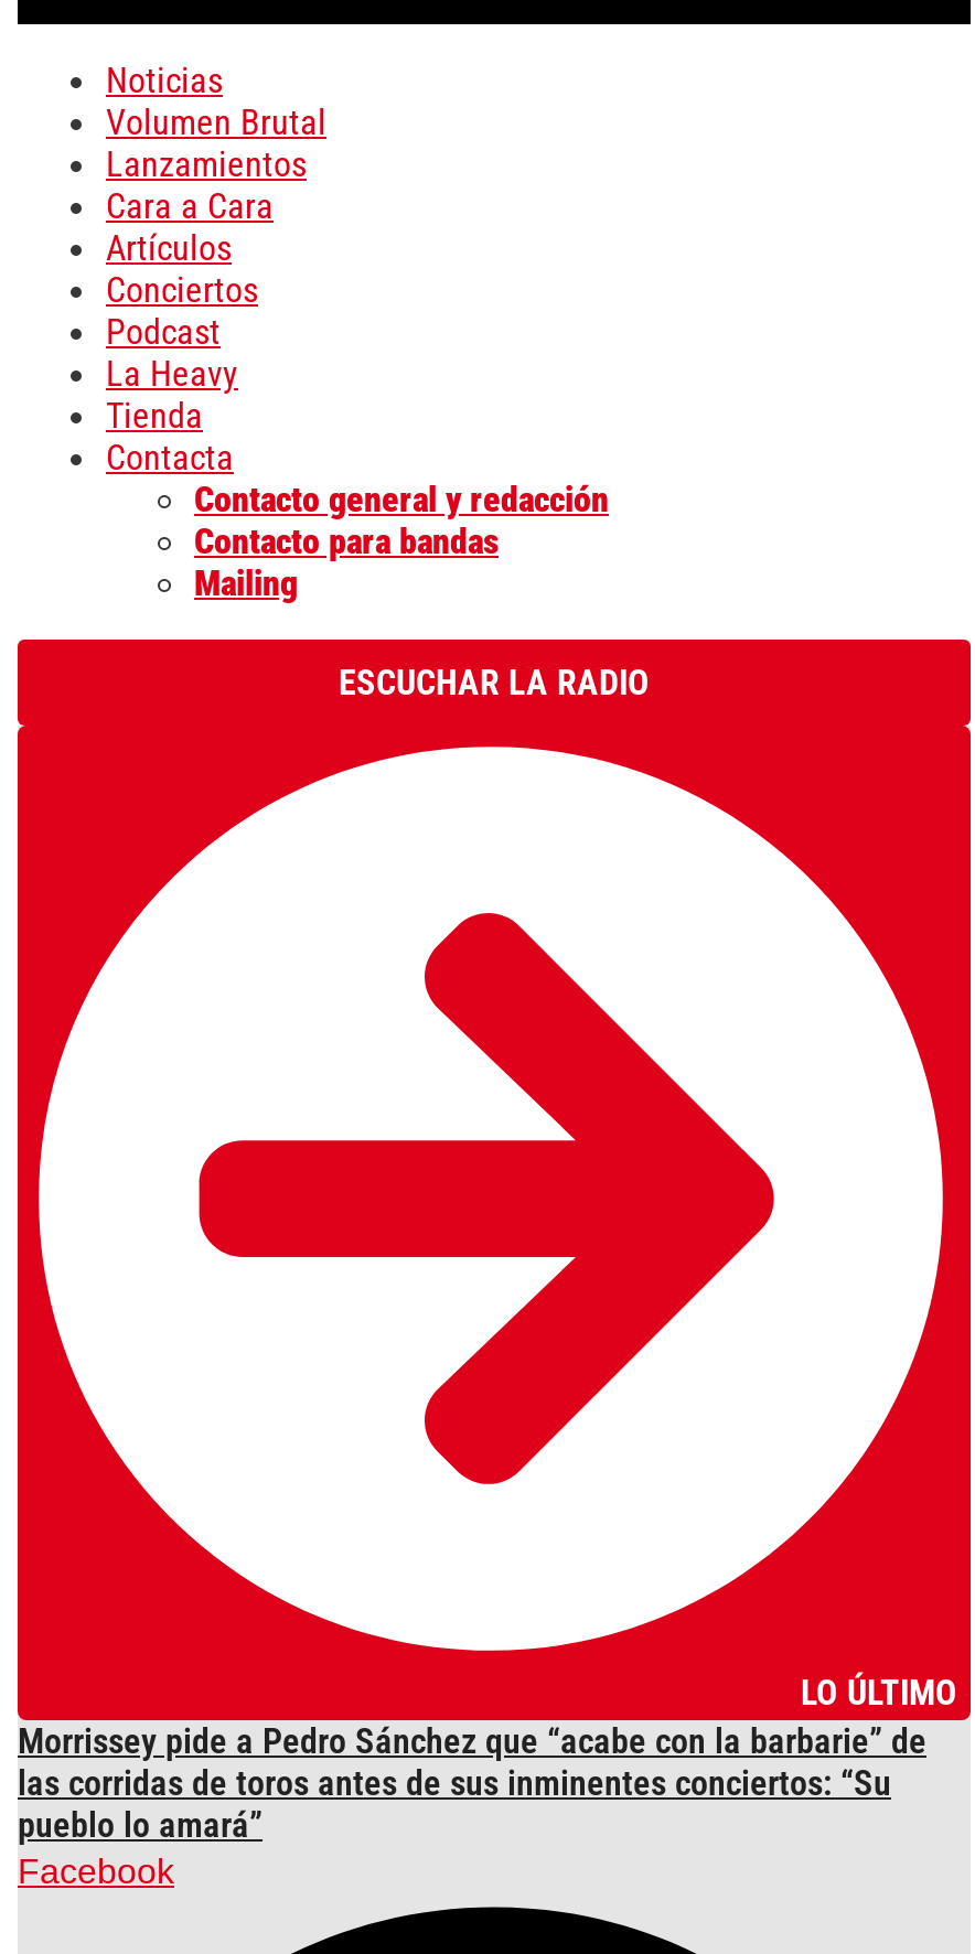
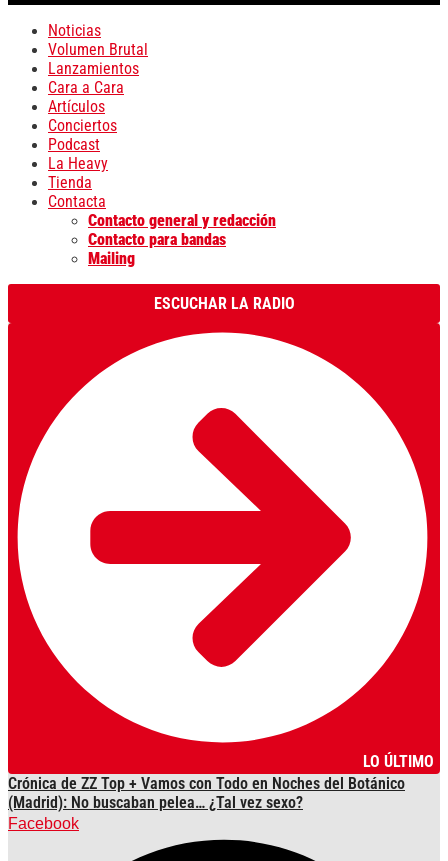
[18,1720,926,1846] Morrissey pide a Pedro Sánchez que “acabe con la barbarie” de | las corridas de toros antes de sus inminentes conciertos: “Su | pueblo lo amará” -> [8,774,405,812] Crónica de ZZ Top + Vamos con Todo en Noches del Botánico | (Madrid): No buscaban pelea… ¿Tal vez sexo?

